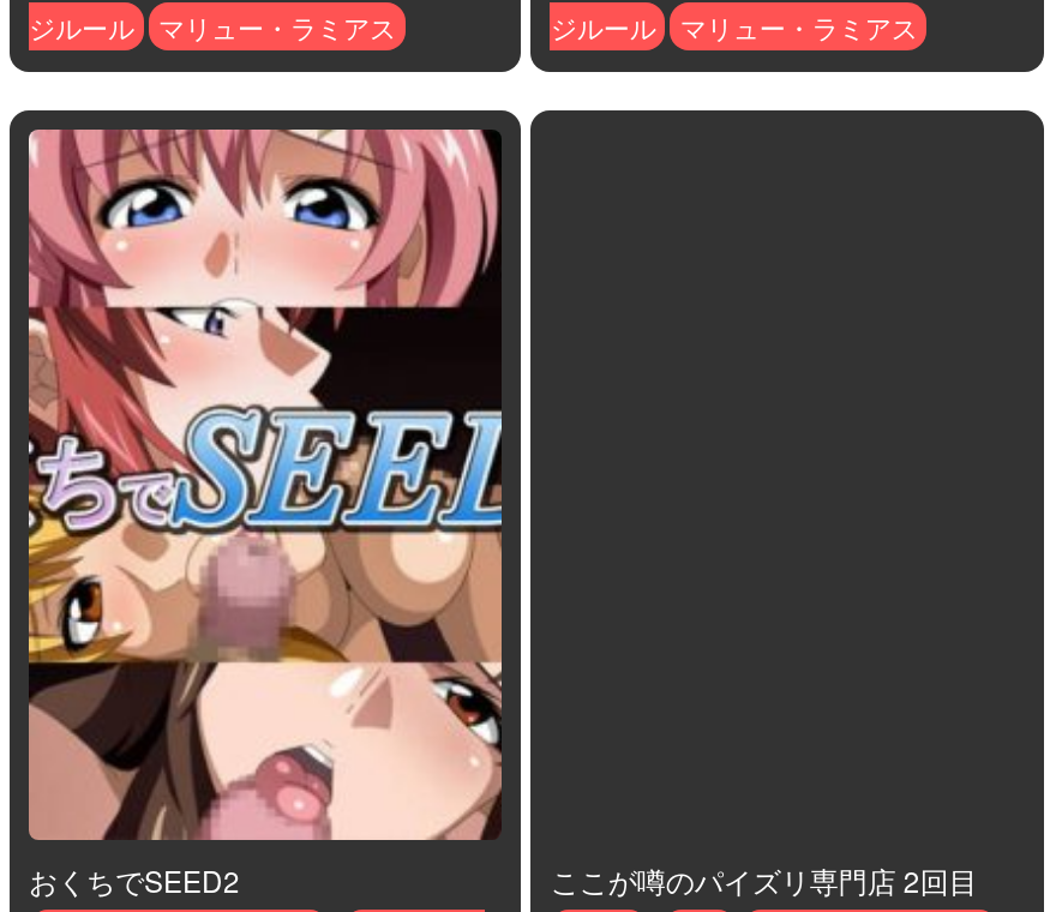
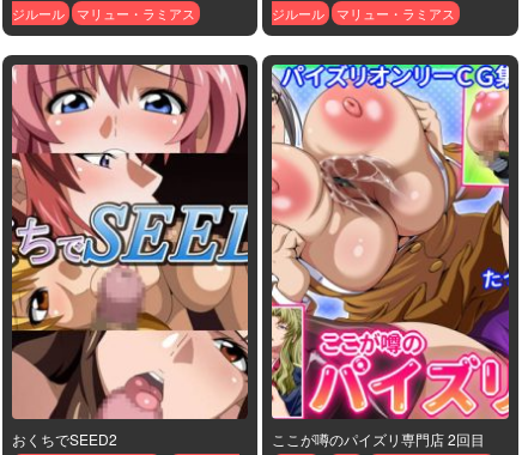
none -> [271,63,510,420] [image]

